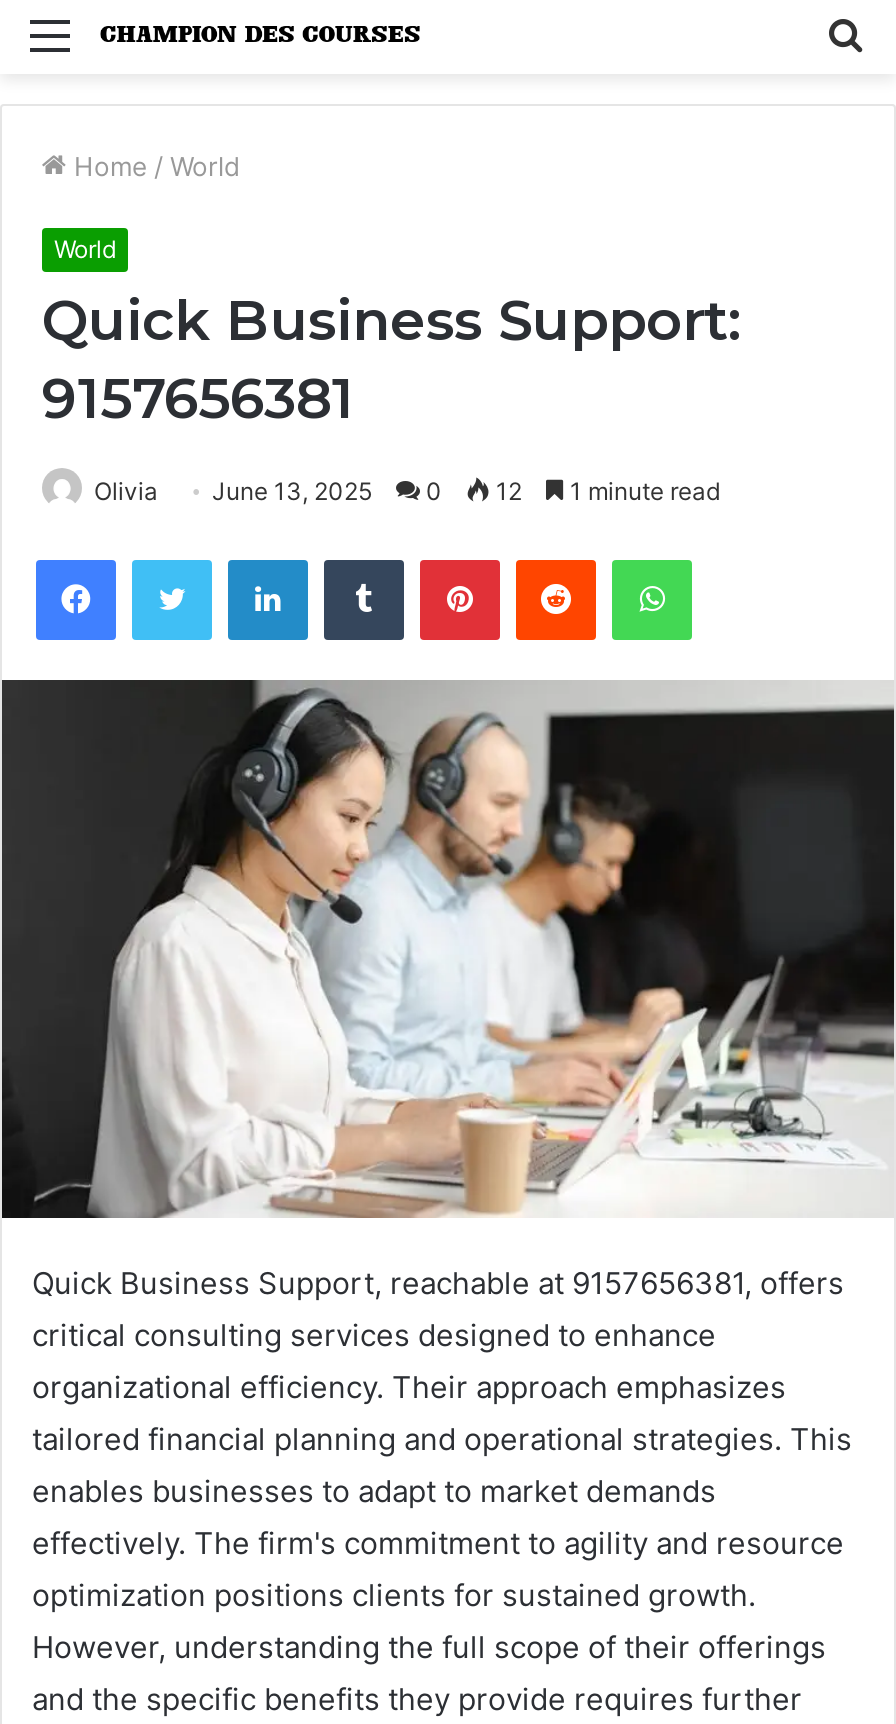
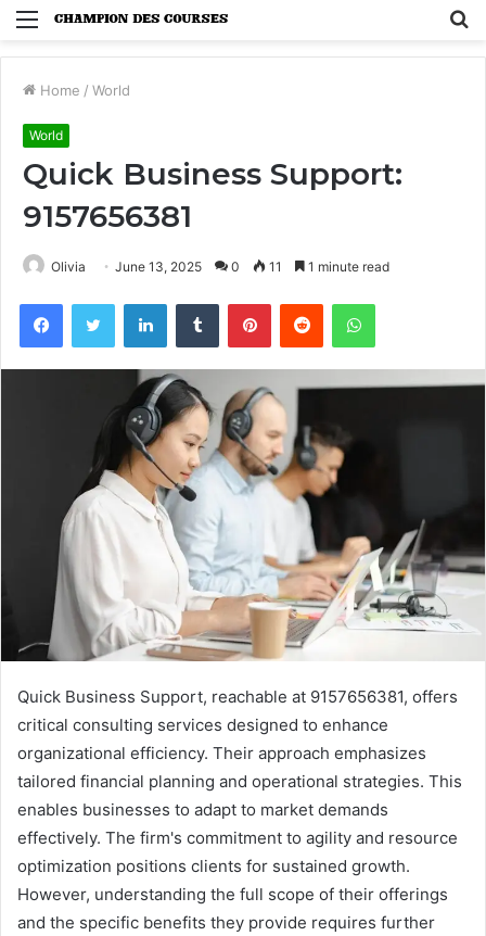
[94,476,720,506] Olivia June 13, 2025 0 12 1 minute read -> [51,258,389,275] Olivia June 13, 2025 0 11 1 minute read

